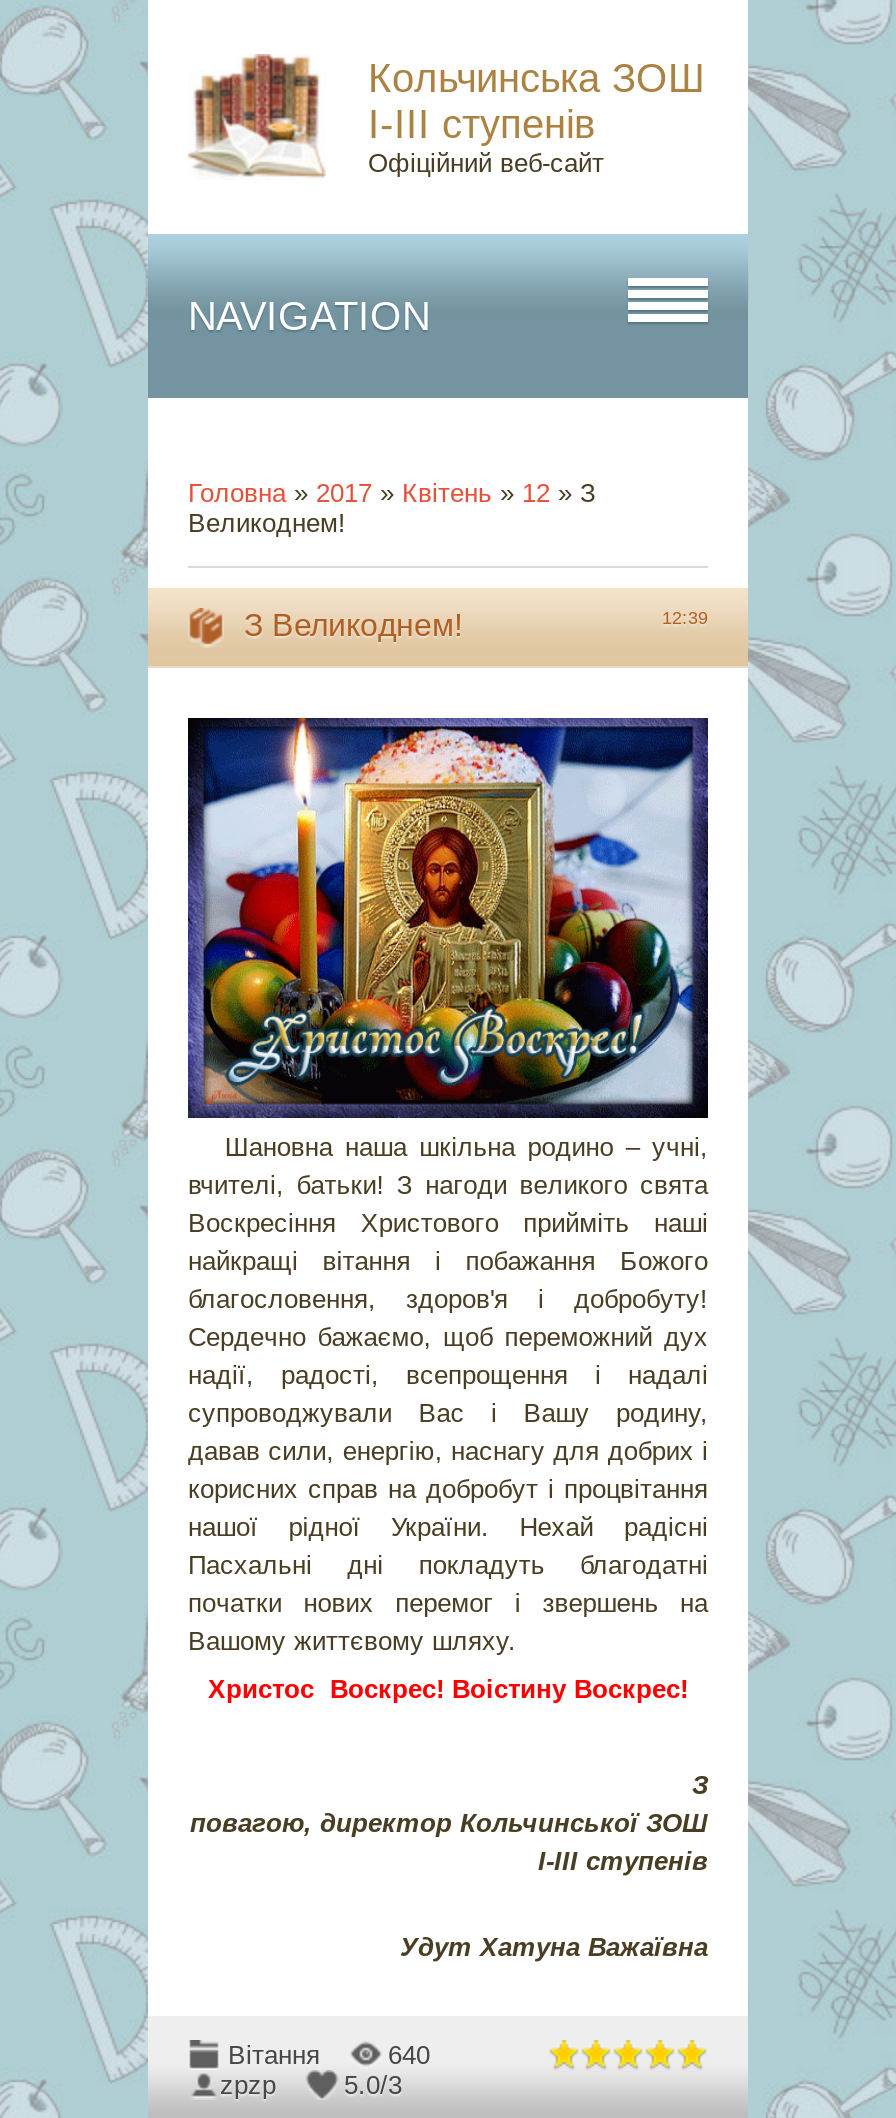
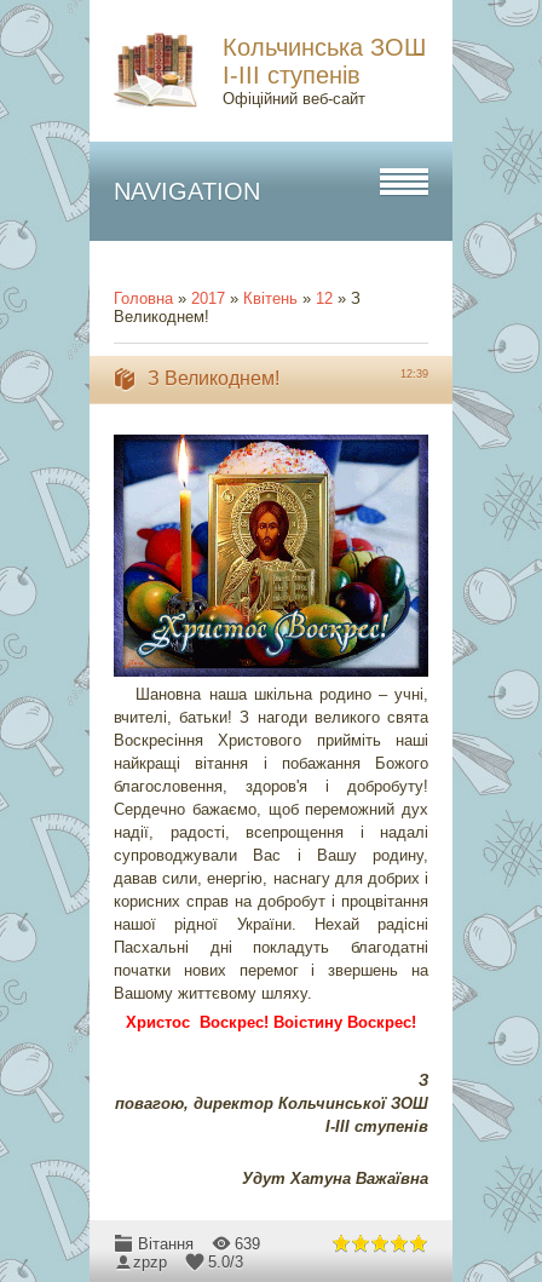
[388,2040,430,2070] 640 -> [235,1235,260,1253] 639

